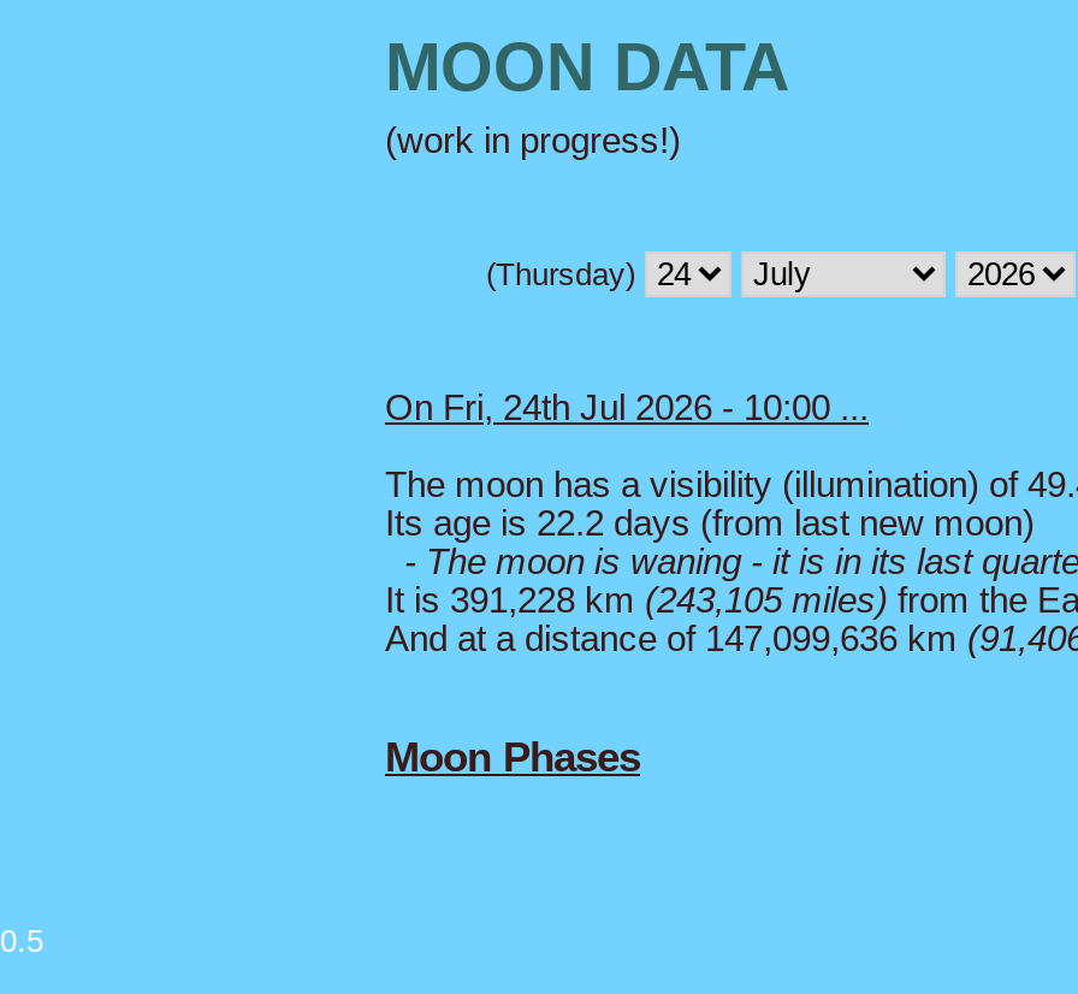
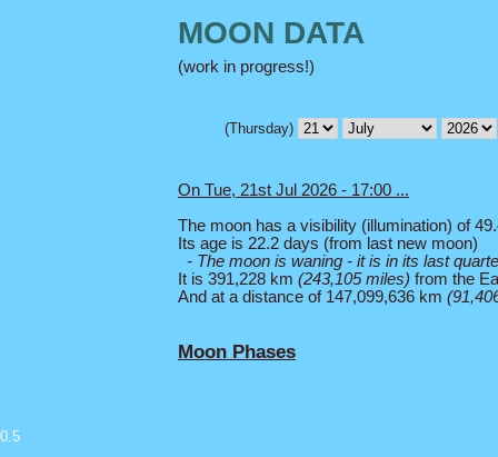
[385,389,869,427] On Fri, 24th Jul 2026 - 10:00 ... -> [178,181,409,199] On Tue, 21st Jul 2026 - 17:00 ...

